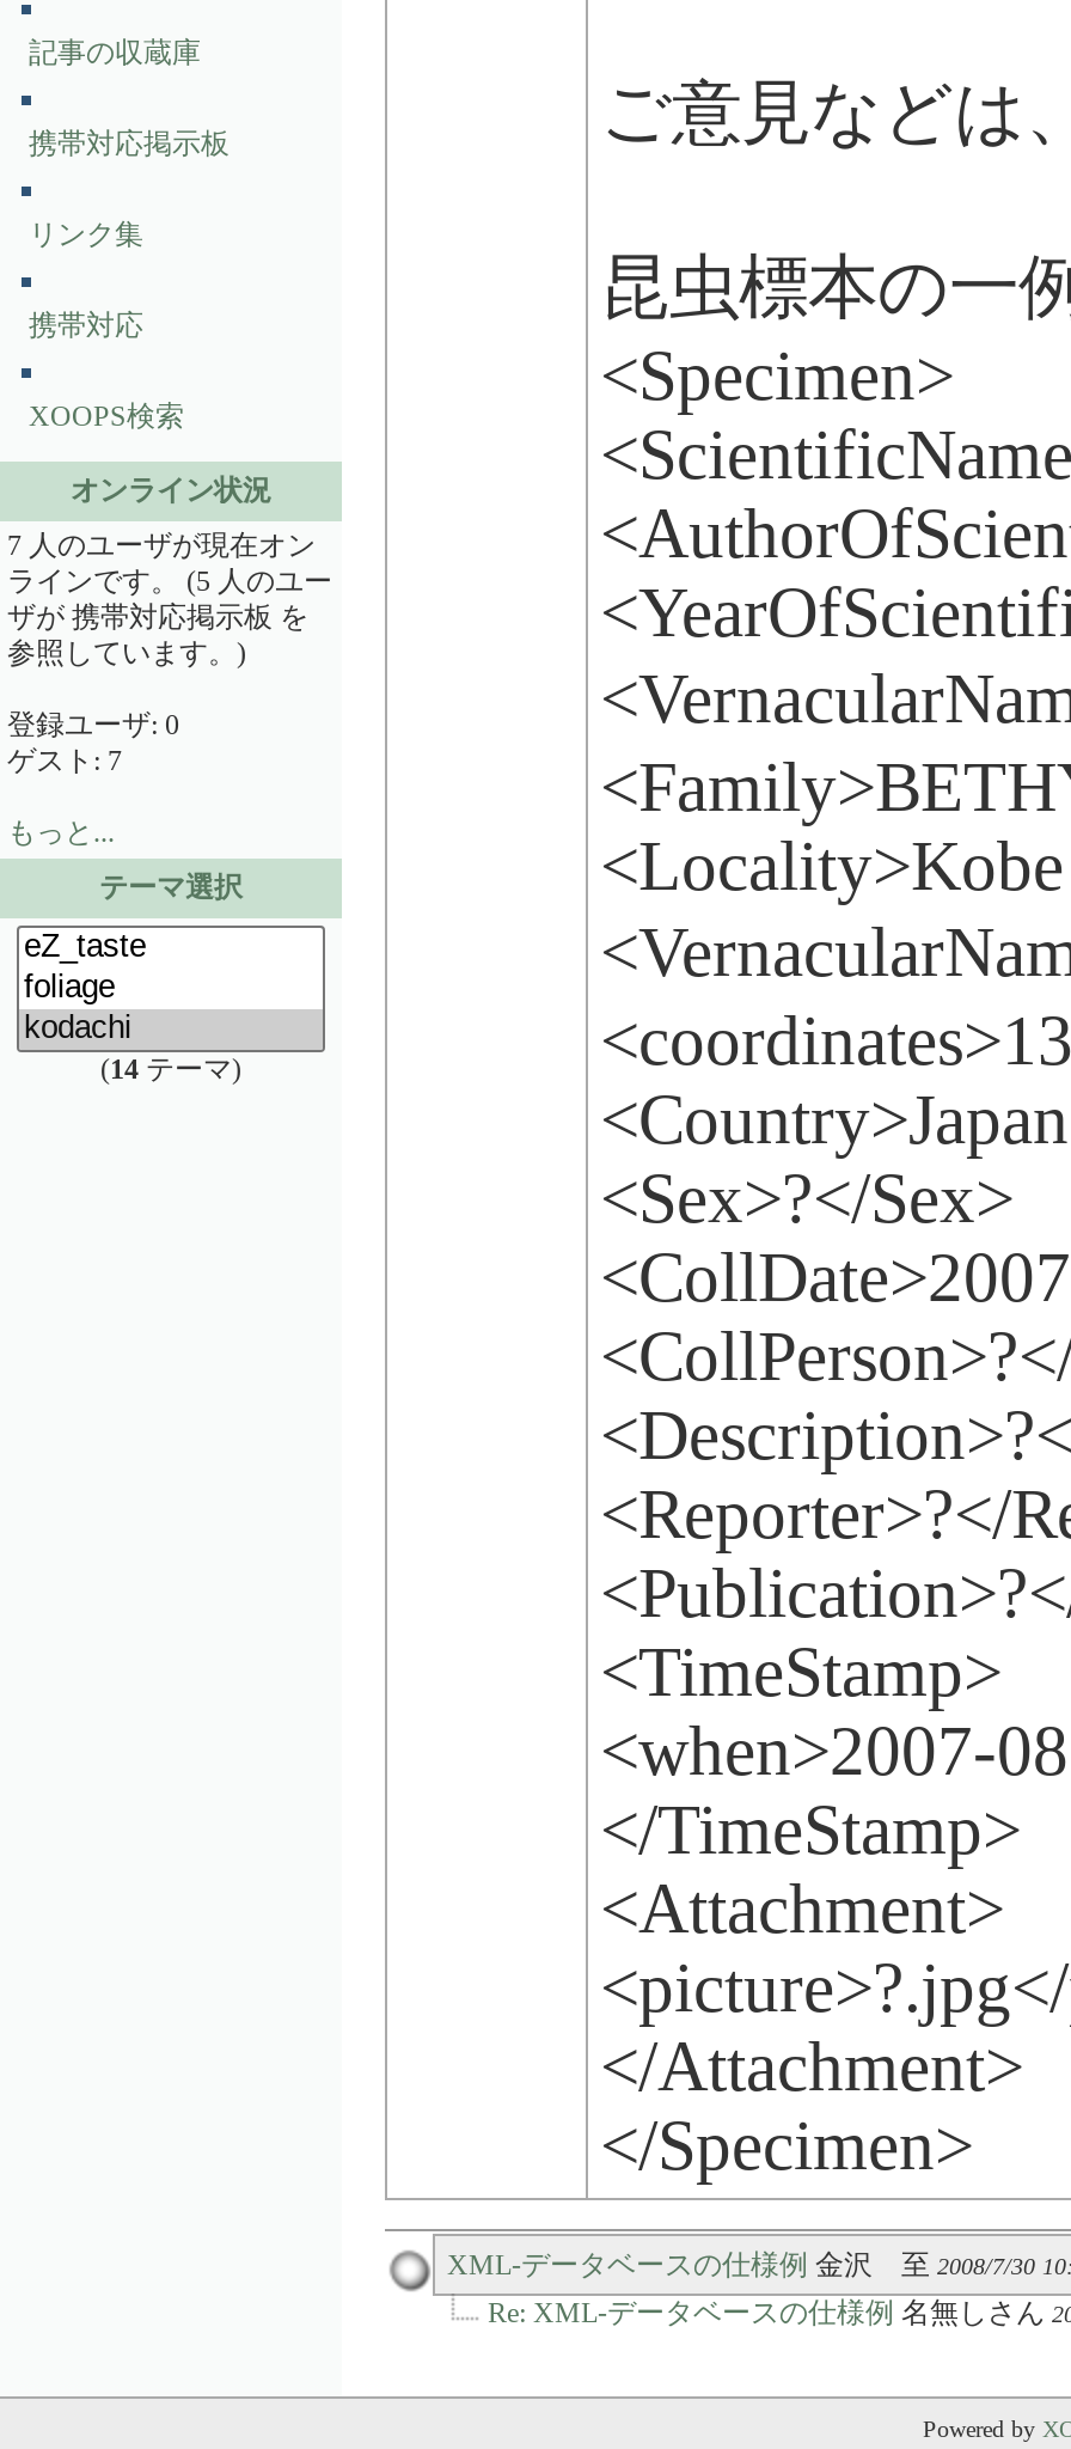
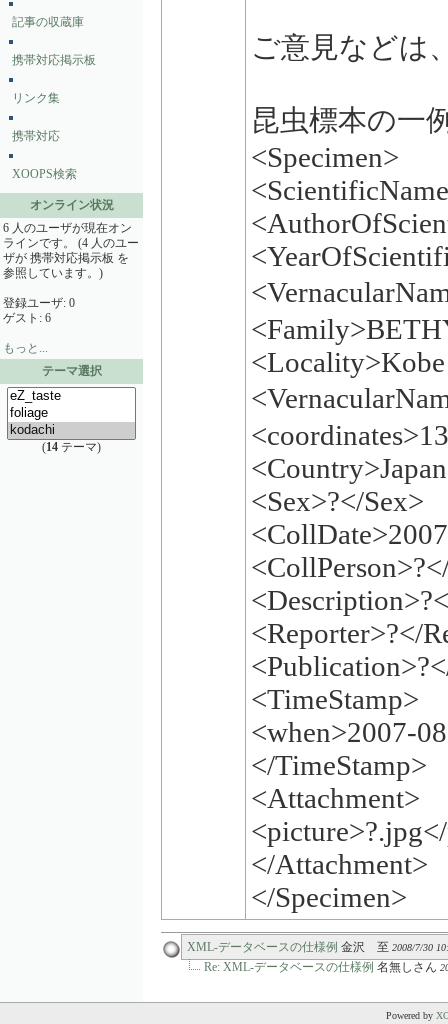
[7,529,316,562] 7 人のユーザが現在オン -> [3,221,132,235] 6 人のユーザが現在オン
[7,564,332,598] ラインです。 (5 人のユー -> [3,236,139,250] ラインです。 (4 人のユー
[7,744,122,777] ゲスト: 7 -> [3,311,51,325] ゲスト: 6

